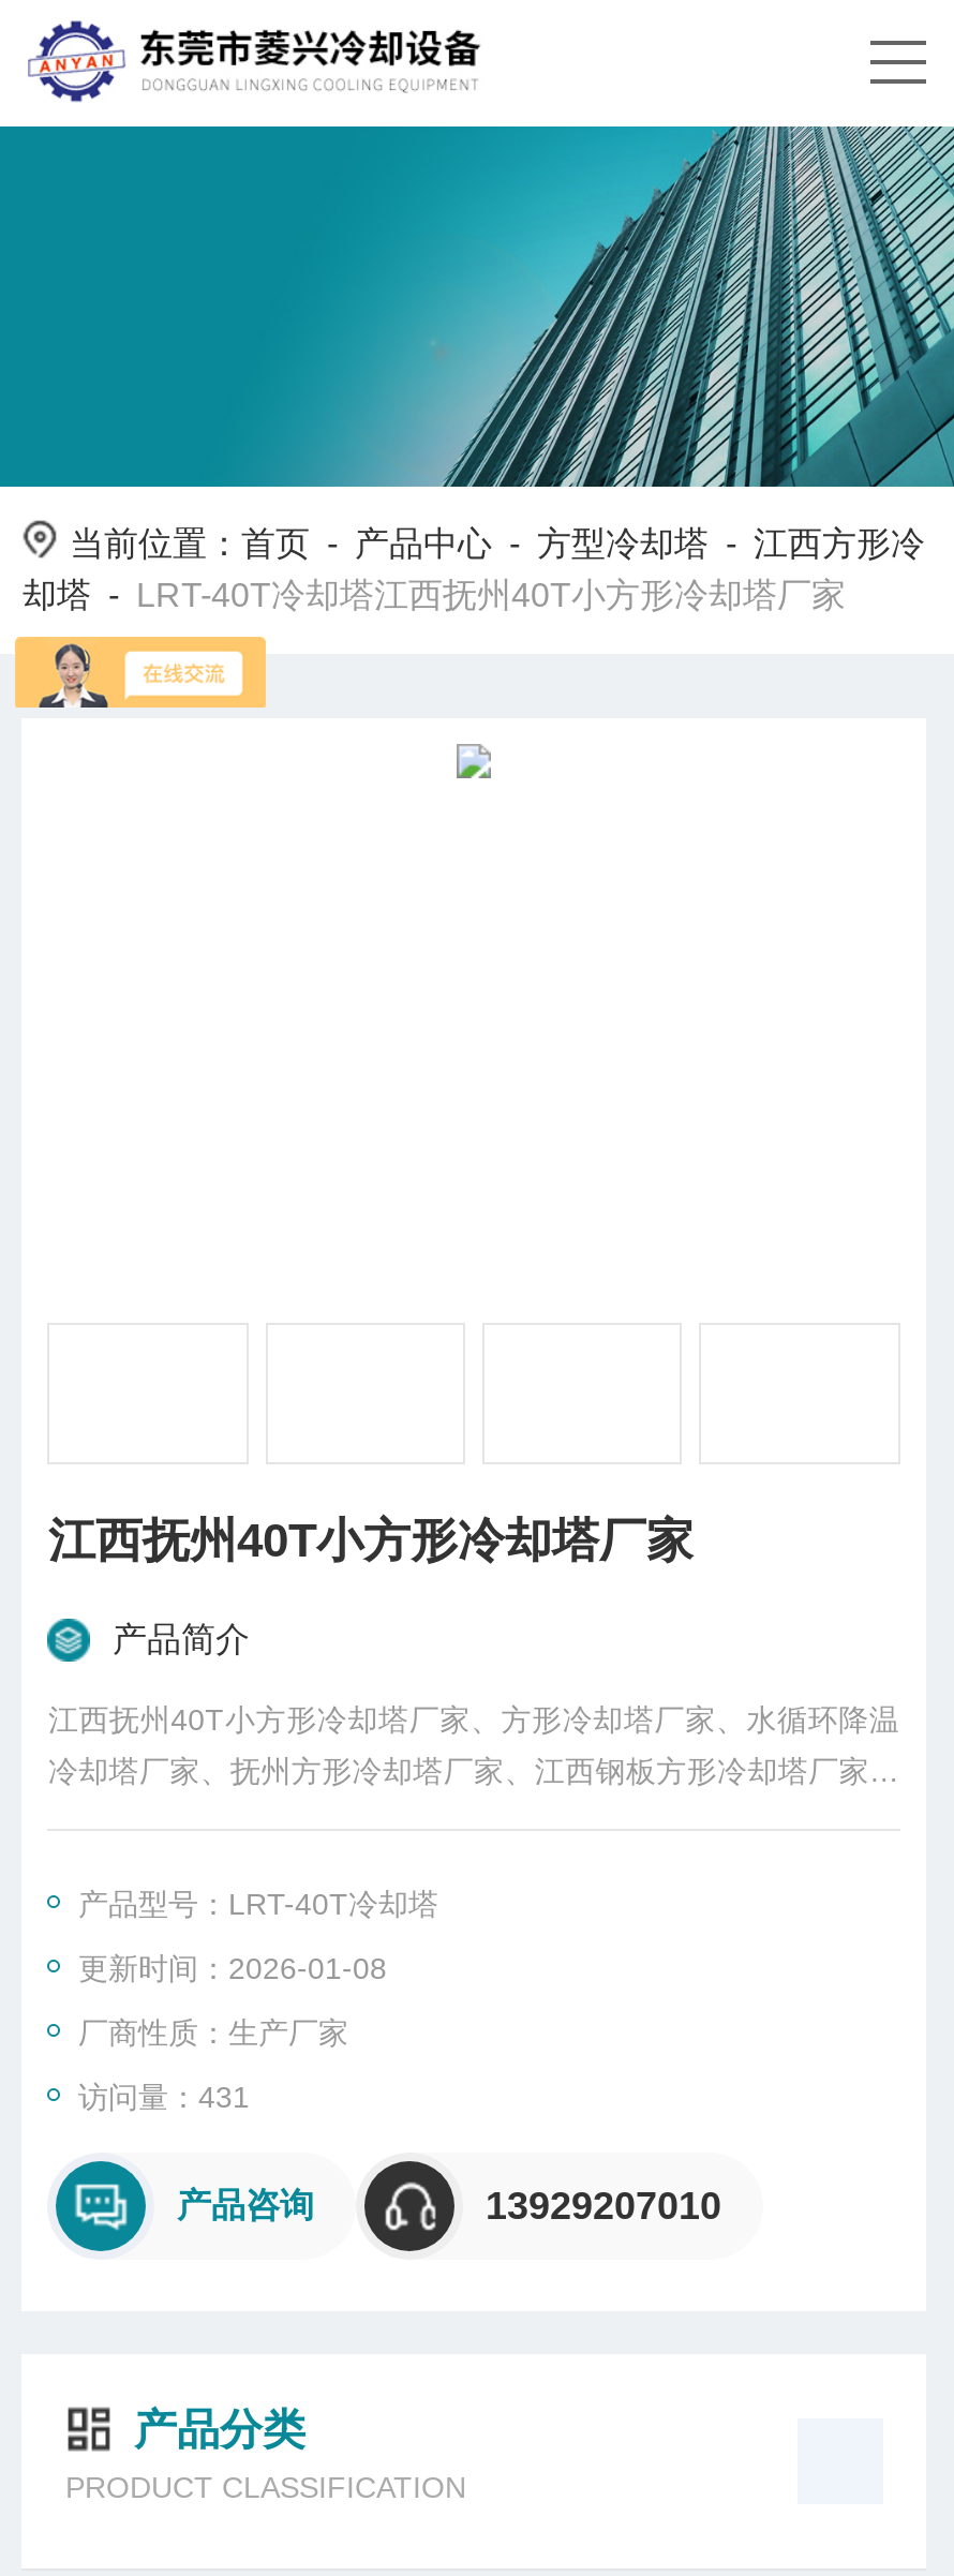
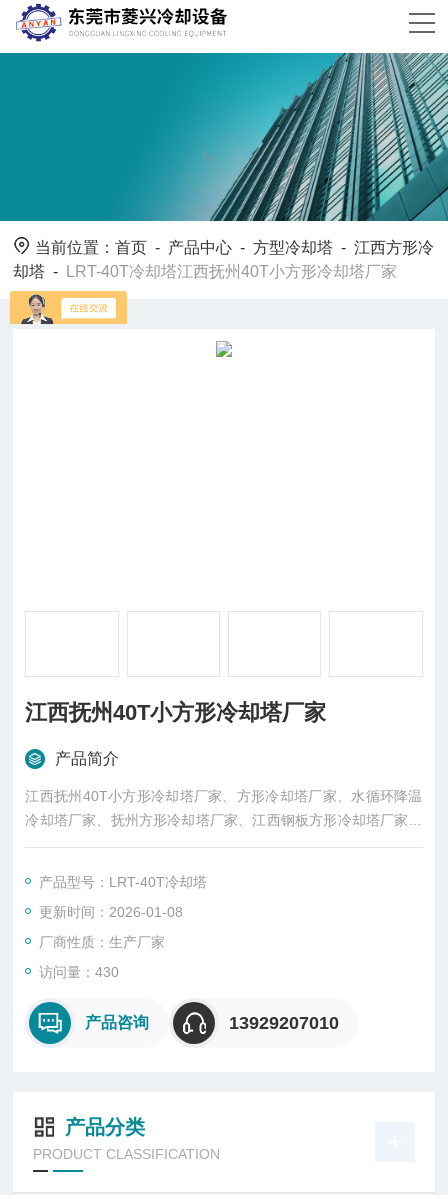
[78,2080,250,2114] 访问量：431 -> [39,964,119,980] 访问量：430

